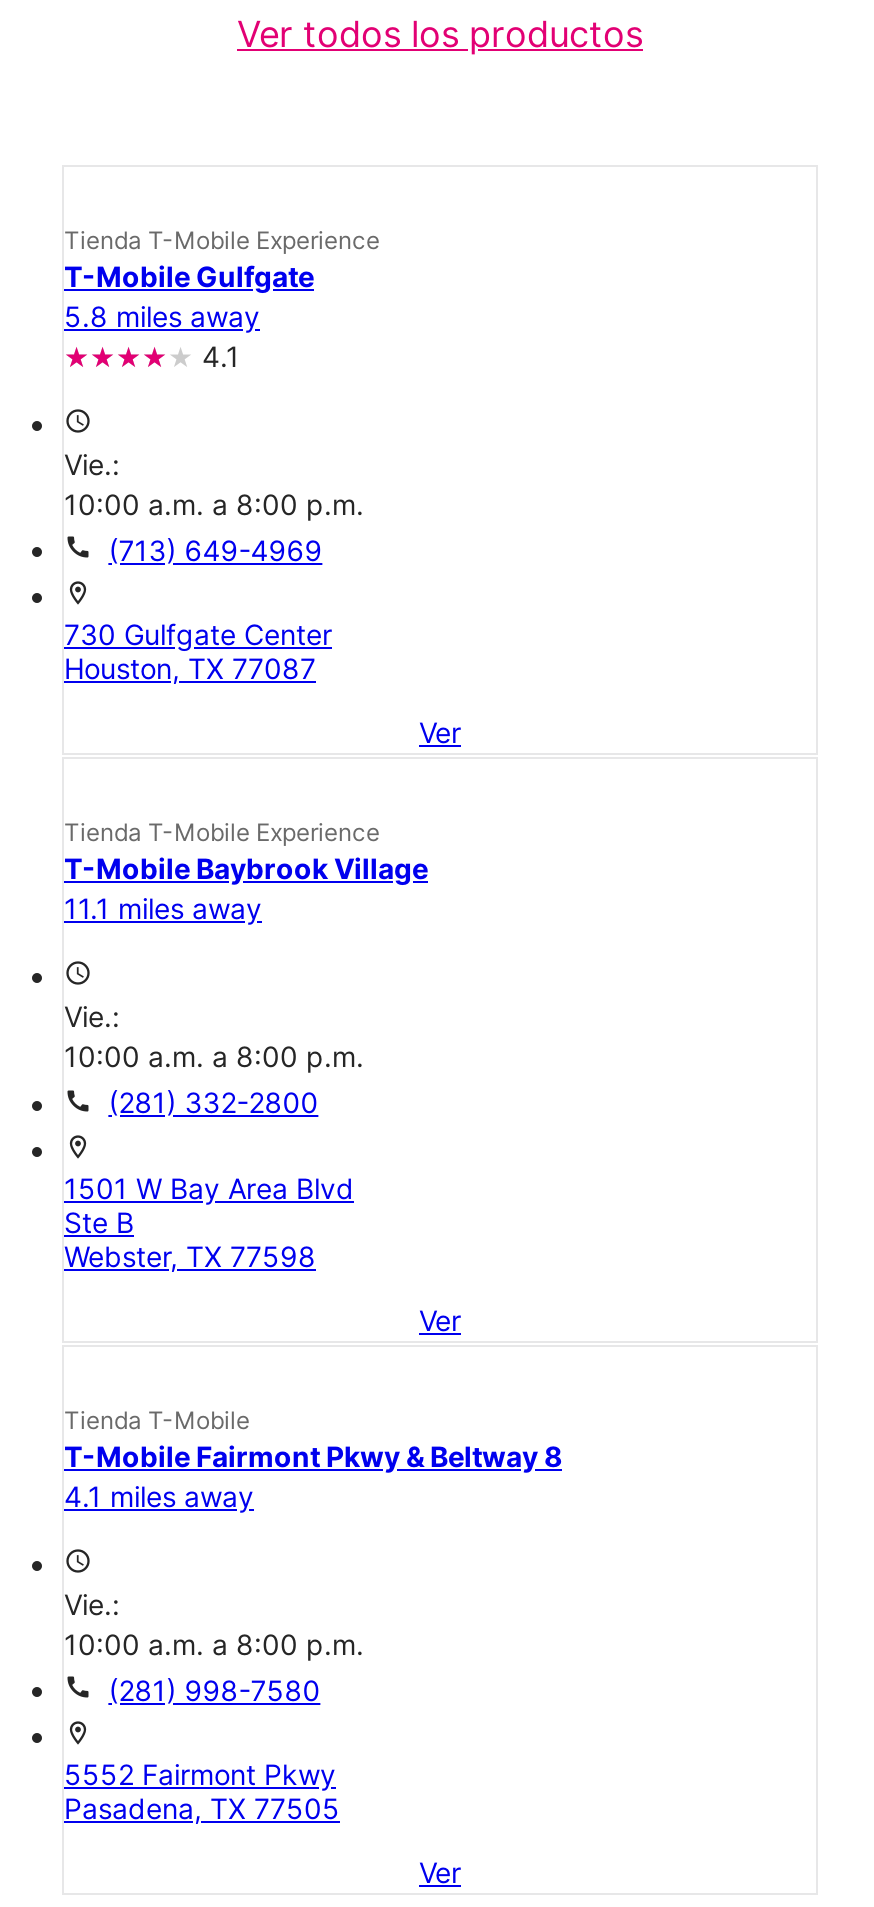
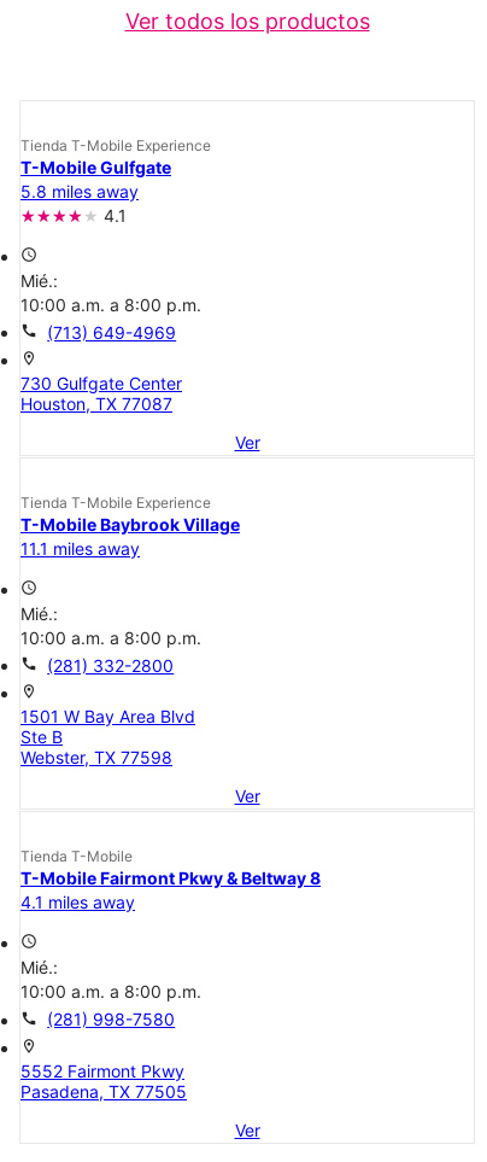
[64,447,128,481] Vie.: -> [20,270,63,290] Mié.:
[64,1000,128,1034] Vie.: -> [20,603,63,624] Mié.:
[64,1587,128,1621] Vie.: -> [20,957,63,978] Mié.:

